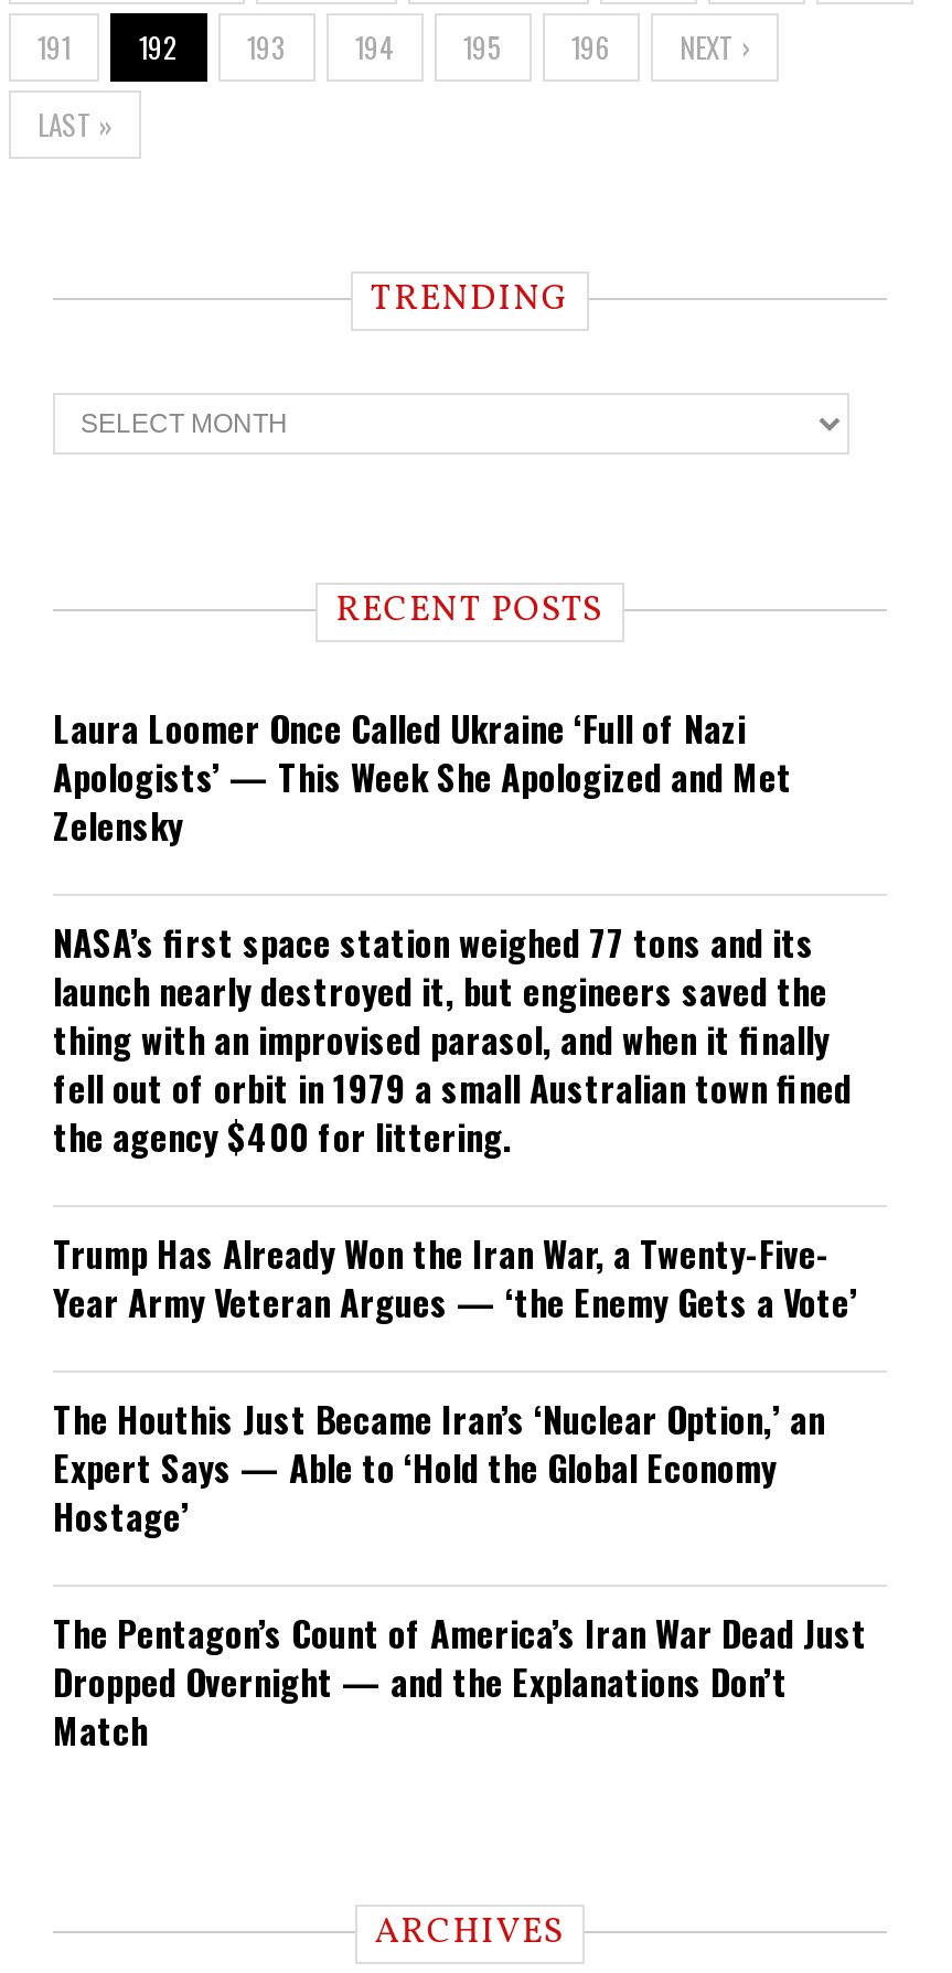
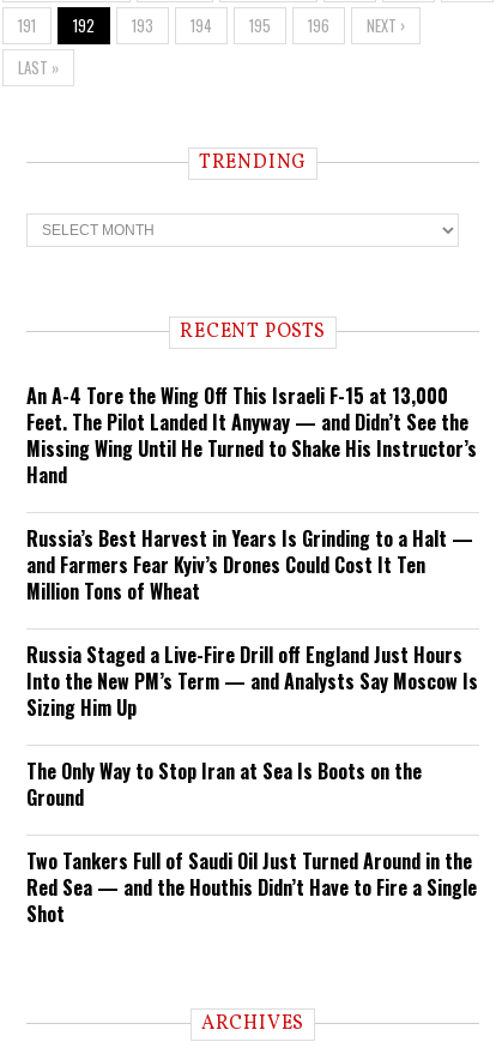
[53,702,792,852] Laura Loomer Once Called Ukraine ‘Full of Nazi | Apologists’ — This Week She Apologized and Met | Zelensky -> [26,381,477,489] An A-4 Tore the Wing Off This Israeli F-15 at 13,000 | Feet. The Pilot Landed It Anyway — and Didn’t See the | Missing Wing Until He Turned to Shake His Instructor’s | Hand
[53,916,852,1163] NASA’s first space station weighed 77 tons and its | launch nearly destroyed it, but engineers saved the | thing with an improvised parasol, and when it finally | fell out of orbit in 1979 a small Australian town fined | the agency $400 for littering. -> [26,524,473,606] Russia’s Best Harvest in Years Is Grinding to a Halt — | and Farmers Fear Kyiv’s Drones Could Cost It Ten | Million Tons of Wheat
[53,1227,858,1329] Trump Has Already Won the Iran War, a Twenty-Five- | Year Army Veteran Argues — ‘the Enemy Gets a Vote’ -> [26,640,478,722] Russia Staged a Live-Fire Drill off England Just Hours | Into the New PM’s Term — and Analysts Say Moscow Is | Sizing Him Up
[53,1393,825,1543] The Houthis Just Became Iran’s ‘Nuclear Option,’ an | Expert Says — Able to ‘Hold the Global Economy | Hostage’ -> [26,757,422,812] The Only Way to Stop Iran at Sea Is Boots on the | Ground
[53,1607,867,1757] The Pentagon’s Count of America’s Iran War Dead Just | Dropped Overnight — and the Explanations Don’t | Match -> [26,847,477,928] Two Tankers Full of Saudi Oil Just Turned Around in the | Red Sea — and the Houthis Didn’t Have to Fire a Single | Shot

